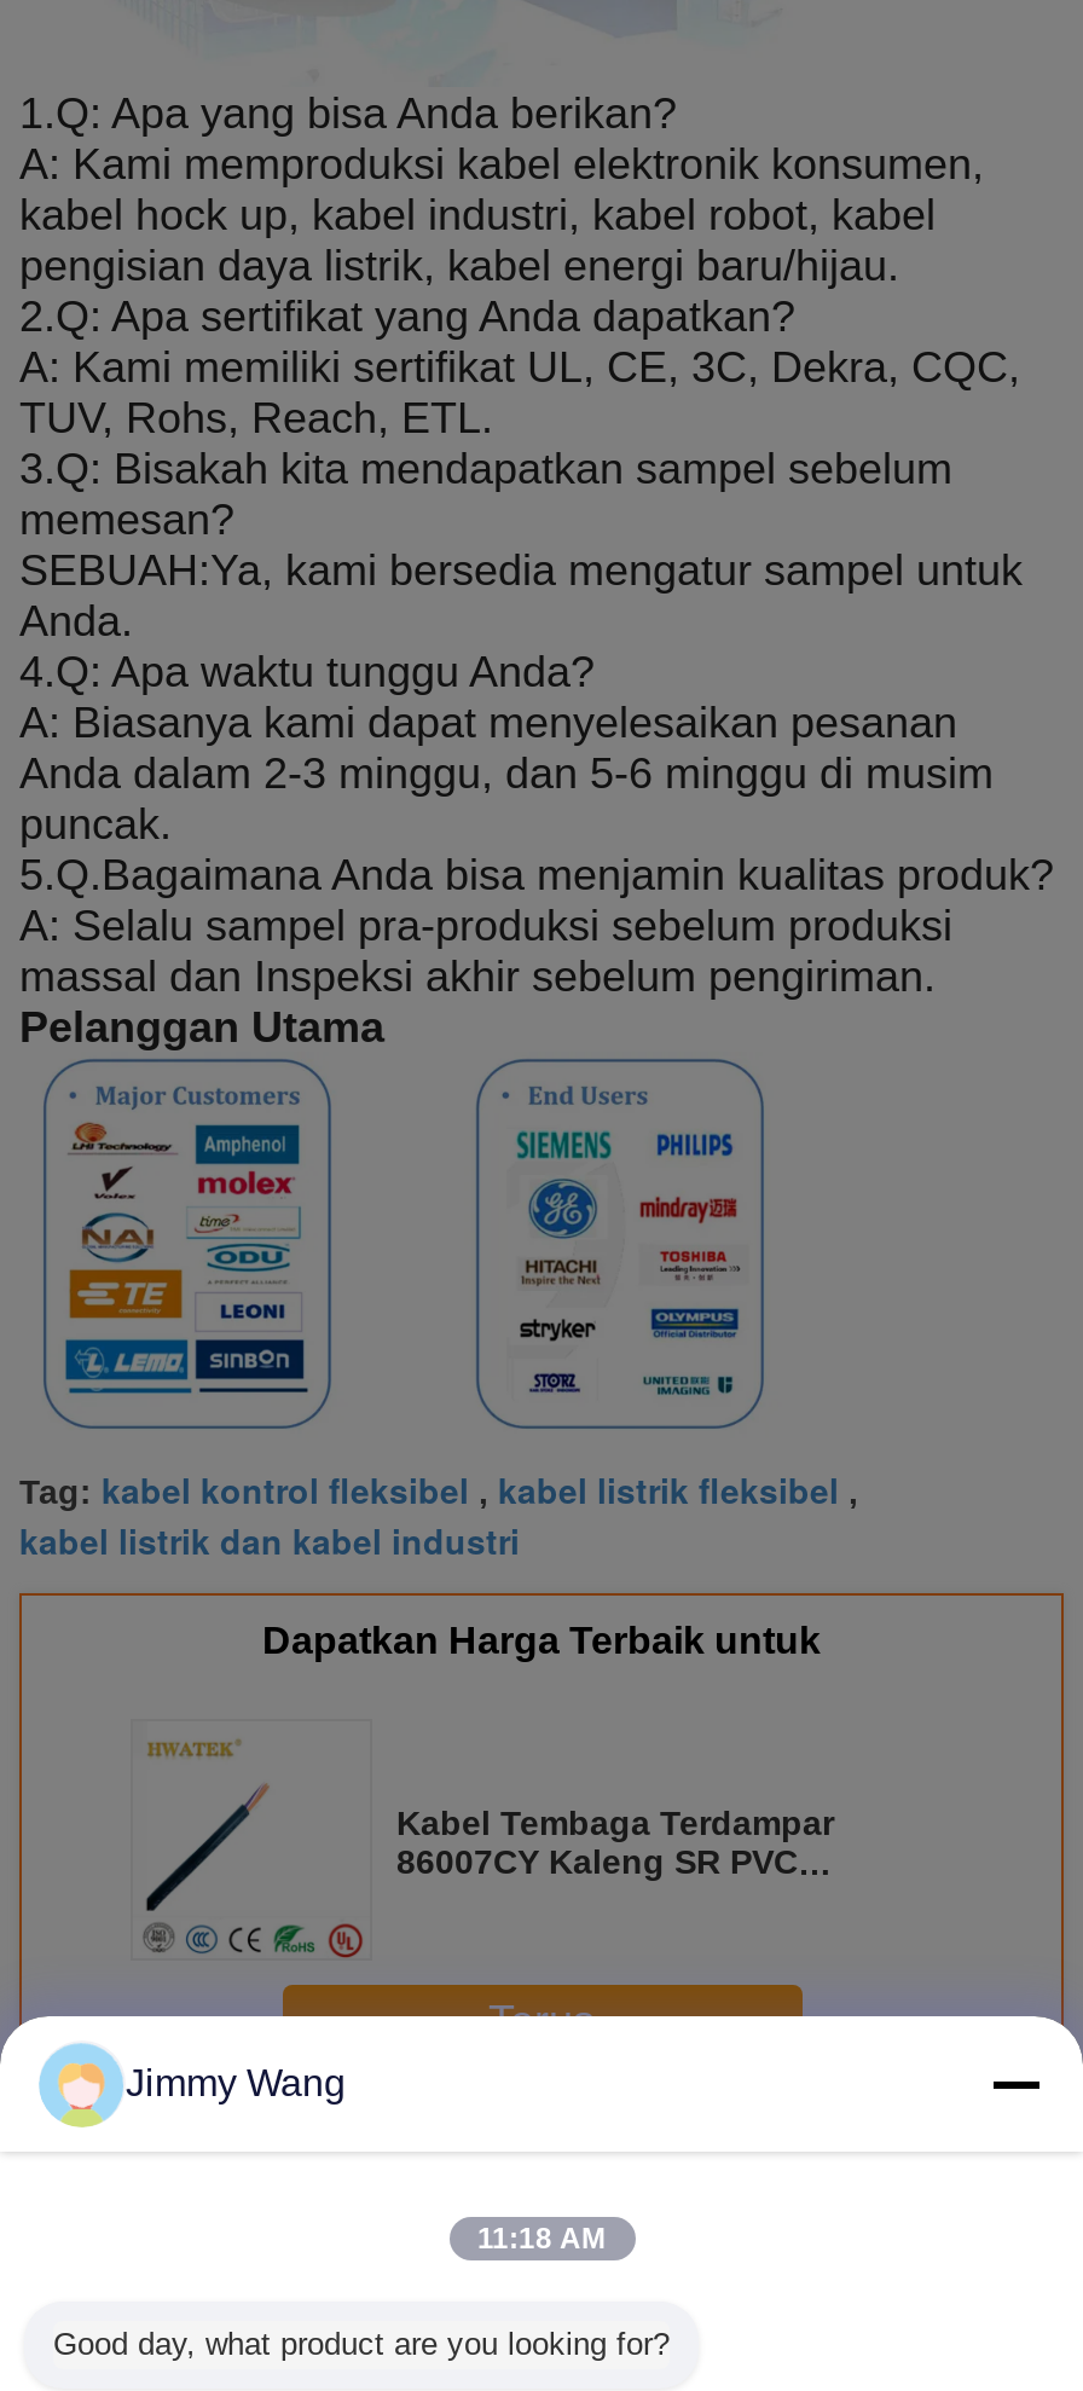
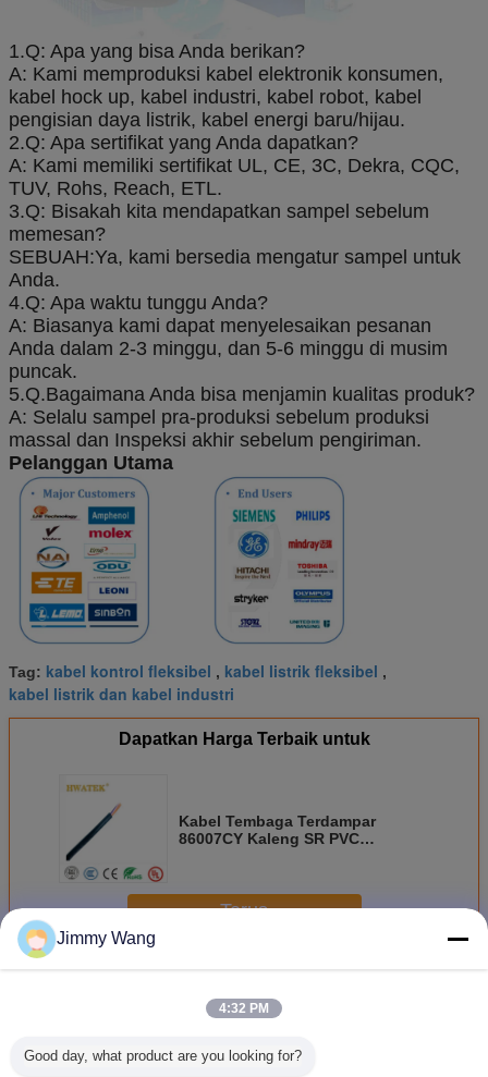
[477,2222,606,2256] 11:18 AM -> [219,1001,269,1016] 4:32 PM

